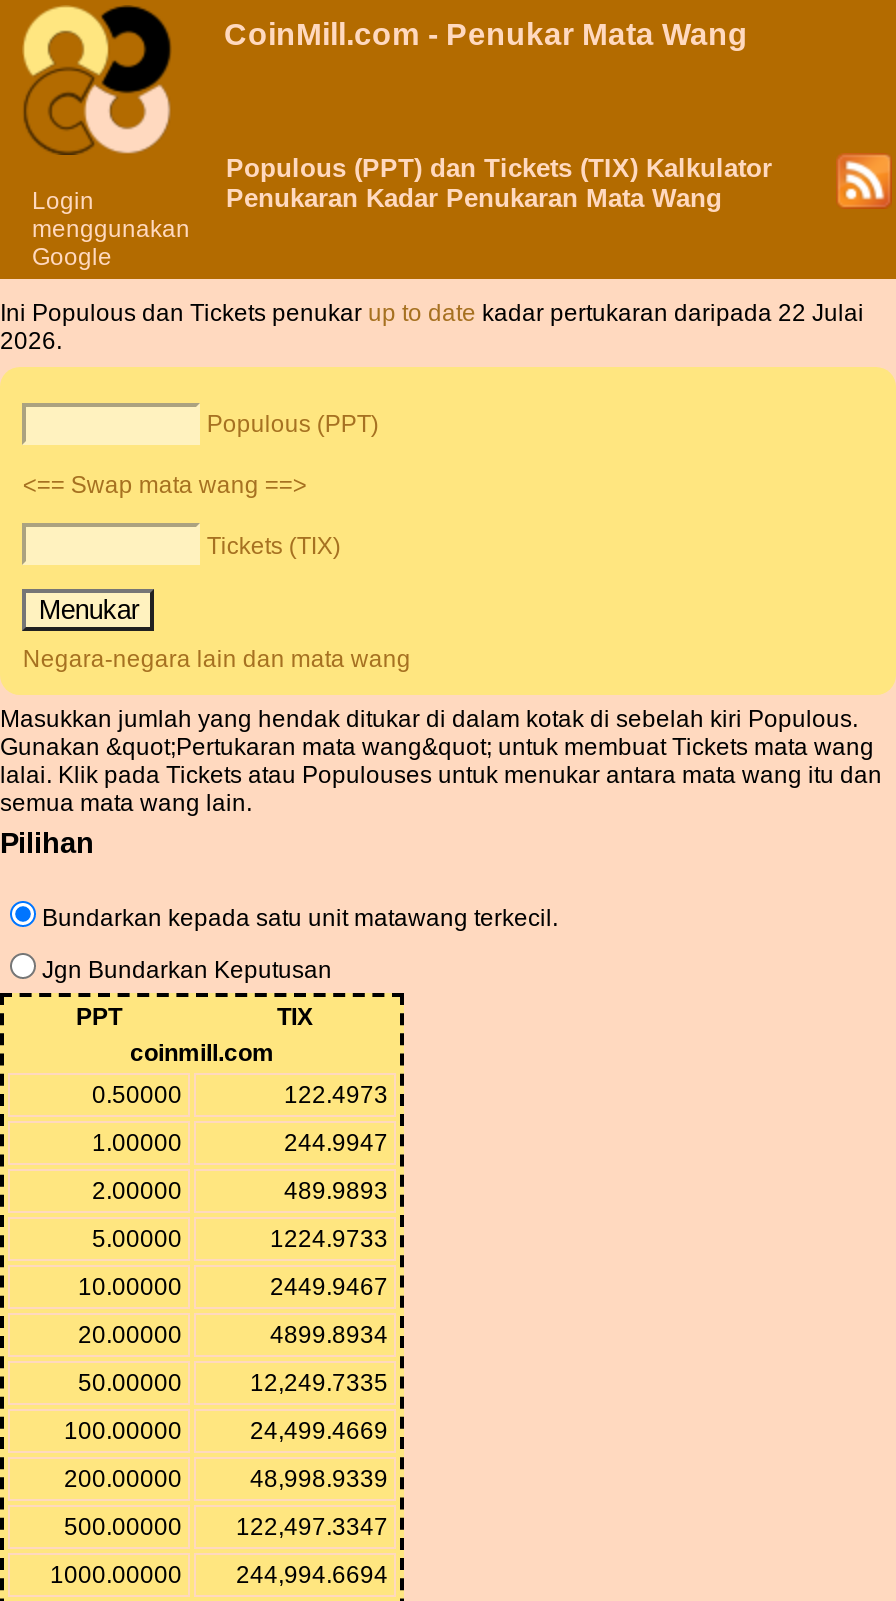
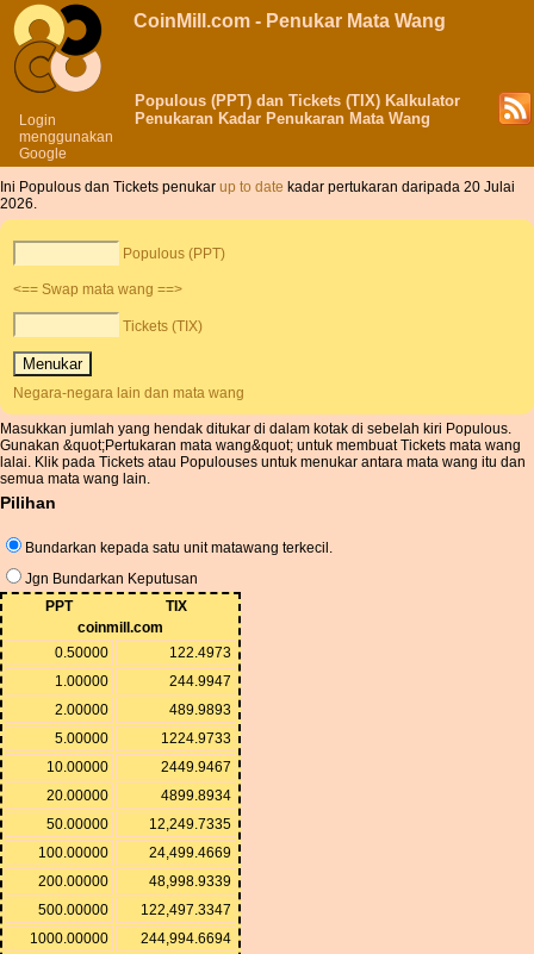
[0,299,864,327] Ini Populous dan Tickets penukar up to date kadar pertukaran daripada 22 Julai -> [0,179,515,195] Ini Populous dan Tickets penukar up to date kadar pertukaran daripada 20 Julai

